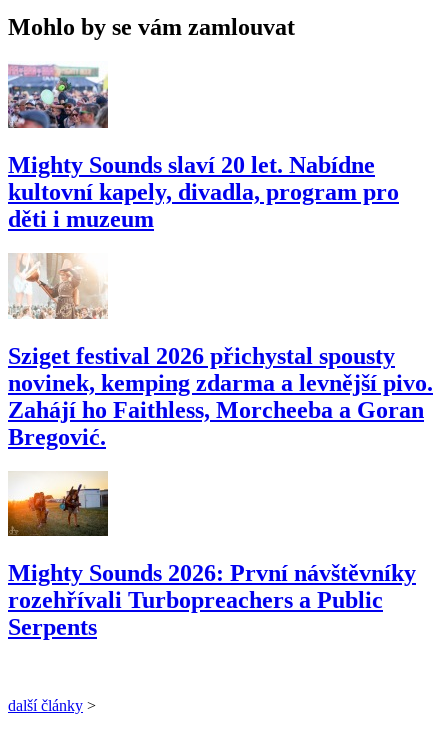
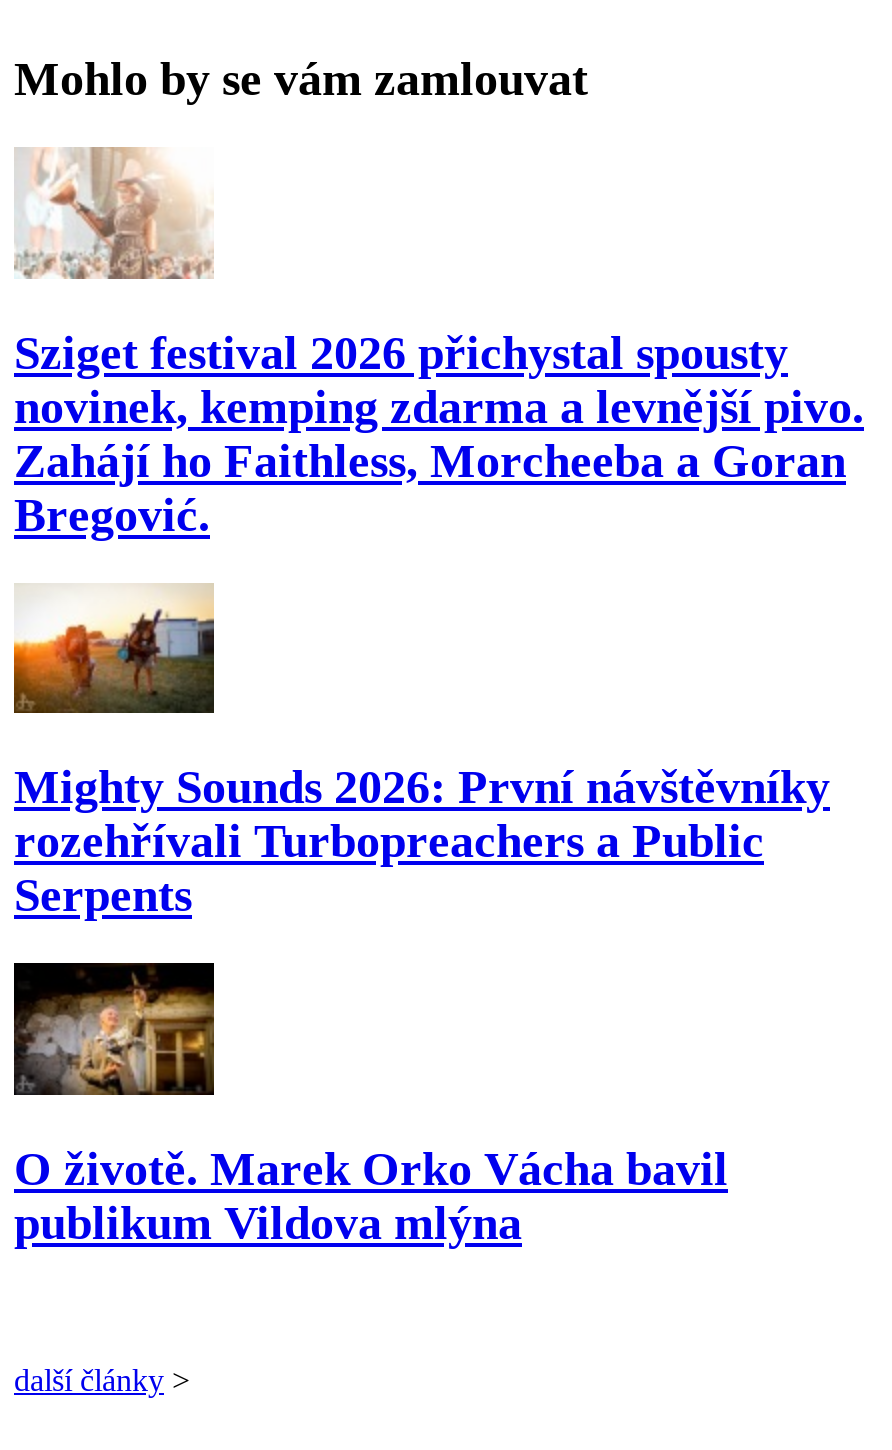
[7,64,399,232] [image] | Mighty Sounds slaví 20 let. Nabídne | kultovní kapely, divadla, program pro | děti i muzeum -> none
moved [7,252,433,640] -> [12,145,864,921]: [image] | Sziget festival 2026 přichystal spousty | novinek, kemping zdarma a levnější pivo. | Zahájí ho Faithless, Morcheeba a Goran | Bregović. | Mighty Sounds 2026: První návštěvníky | rozehřívali Turbopreachers a Public | Serpents
none -> [12,961,728,1248] [image] | O životě. Marek Orko Vácha bavil | publikum Vildova mlýna

